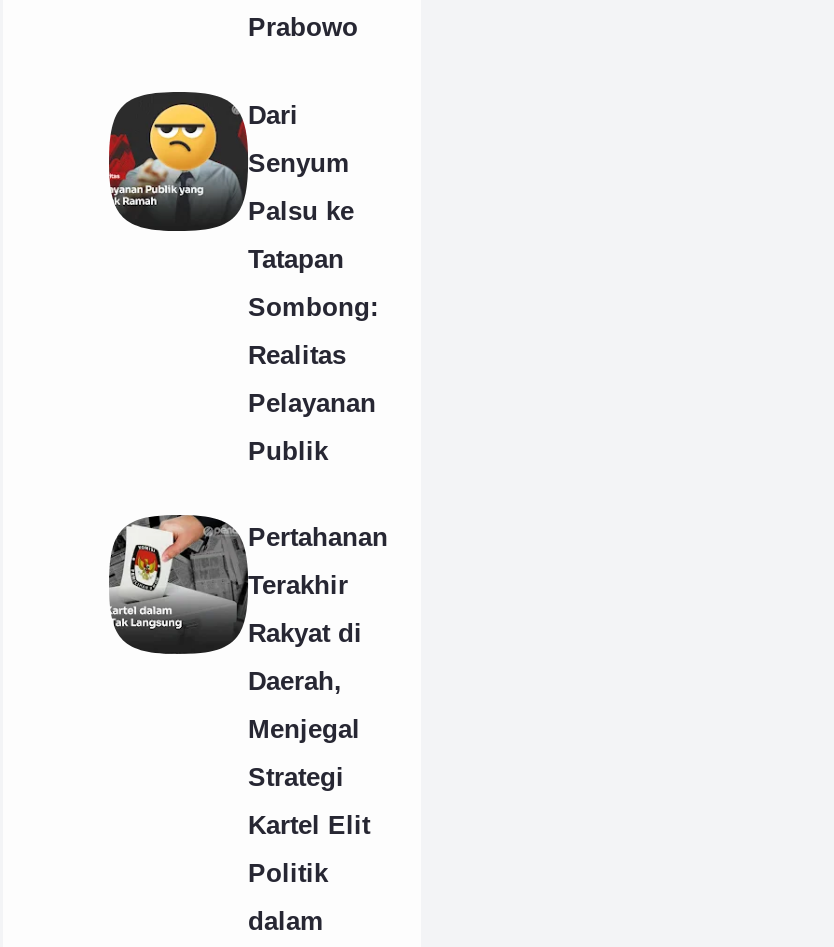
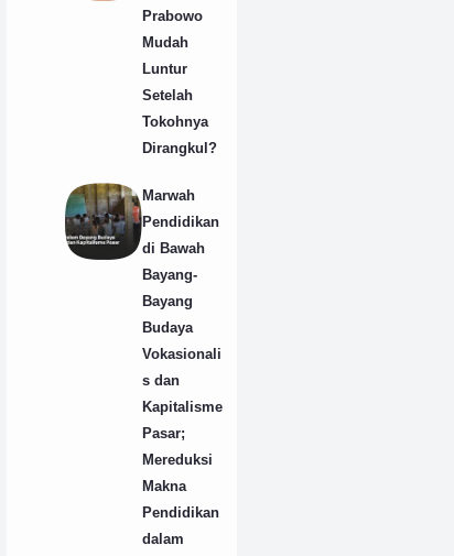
none -> [64,182,126,261] [image]
[107,89,219,233] [image] -> none
[248,100,388,889] Dari | Senyum | Palsu ke | Tatapan | Sombong: | Realitas | Pelayanan | Publik | Pertahanan | Terakhir | Rakyat di | Daerah, | Menjegal | Strategi | Kartel Elit | Politik -> [142,34,222,521] Mudah | Luntur | Setelah | Tokohnya | Dirangkul? | Marwah | Pendidikan | di Bawah | Bayang- | Bayang | Budaya | Vokasionali | s dan | Kapitalisme | Pasar; | Mereduksi | Makna | Pendidikan
[107,513,219,655] [image] -> none

